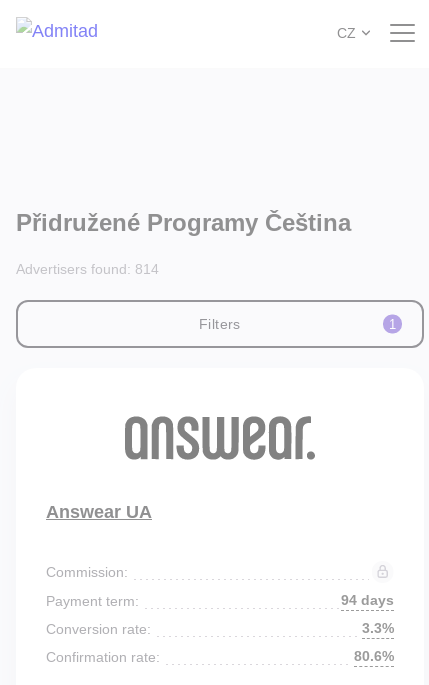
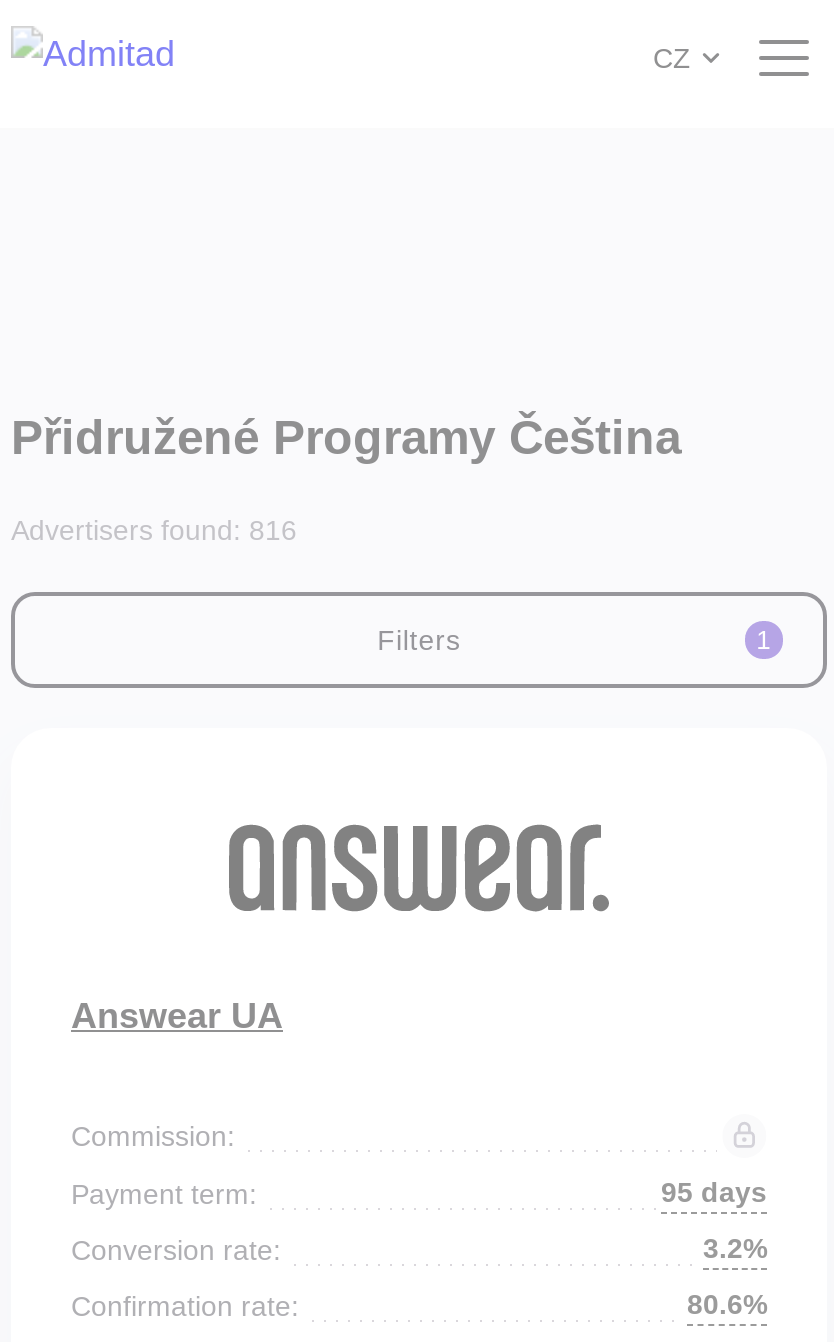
[16,261,159,277] Advertisers found: 814 -> [11,514,297,546] Advertisers found: 816
[341,592,394,608] 94 days -> [661,1176,767,1208] 95 days
[362,620,394,636] 3.3% -> [703,1232,767,1264] 3.2%

